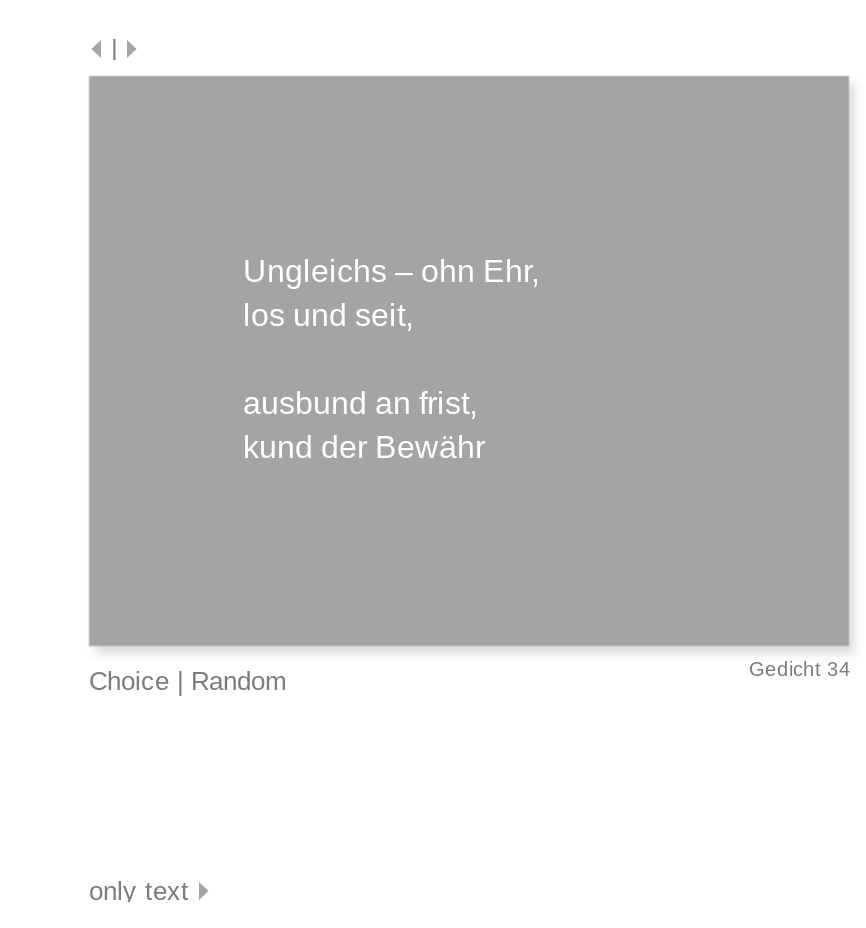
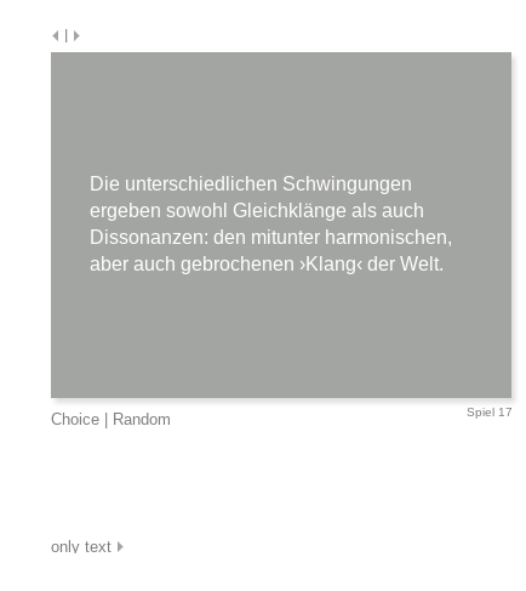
[243,253,539,463] Ungleichs – ohn Ehr, | los und seit, | ausbund an frist, | kund der Bewähr -> [90,173,452,274] Die unterschiedlichen Schwingungen | ergeben sowohl Gleichklänge als auch | Dissonanzen: den mitunter harmonischen, | aber auch gebrochenen ›Klang‹ der Welt.
[749,657,851,679] Gedicht 34 -> [467,405,513,418] Spiel 17

